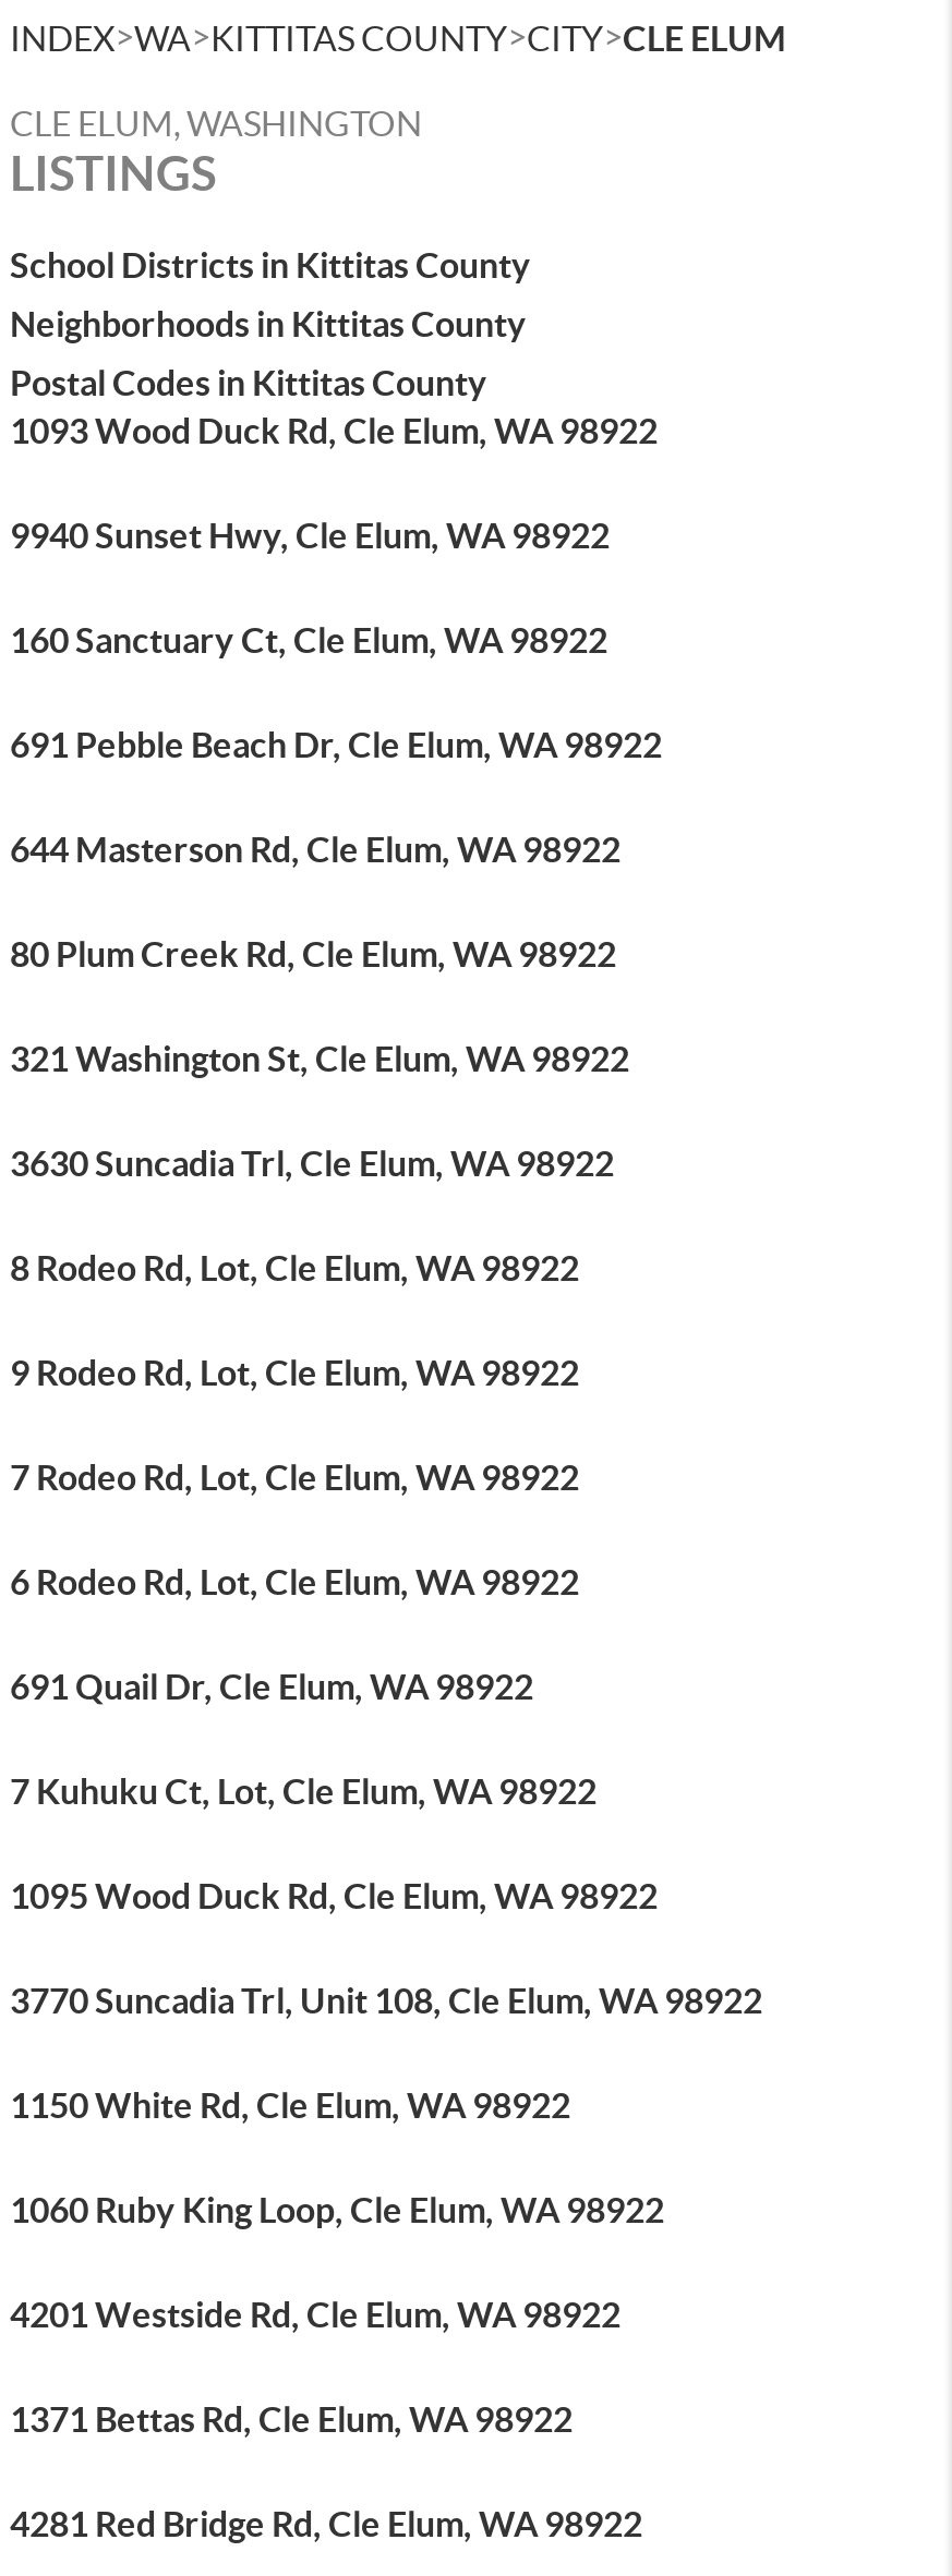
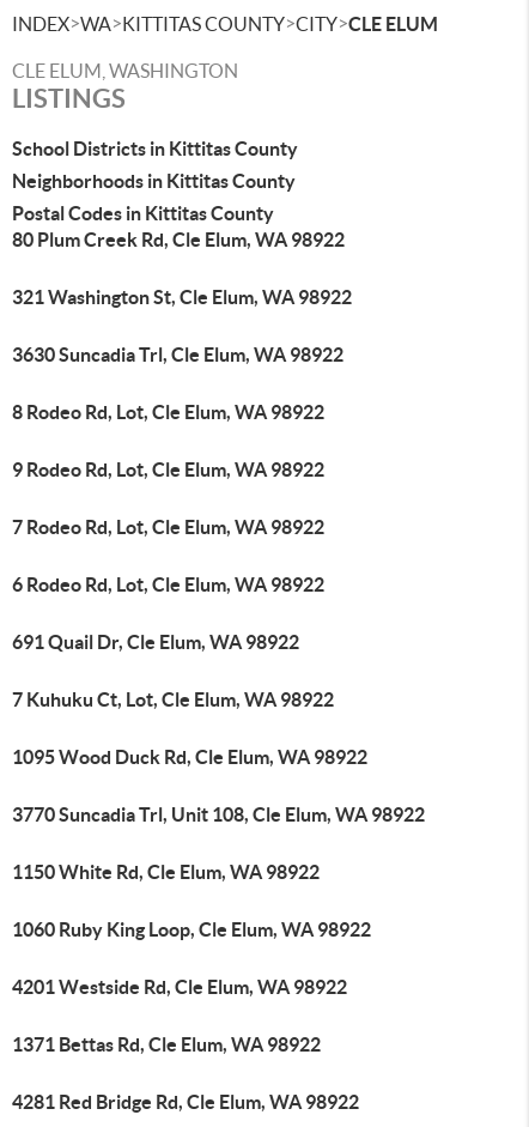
[10,411,662,869] 1093 Wood Duck Rd, Cle Elum, WA 98922 | 9940 Sunset Hwy, Cle Elum, WA 98922 | 160 Sanctuary Ct, Cle Elum, WA 98922 | 691 Pebble Beach Dr, Cle Elum, WA 98922 | 644 Masterson Rd, Cle Elum, WA 98922 -> none

